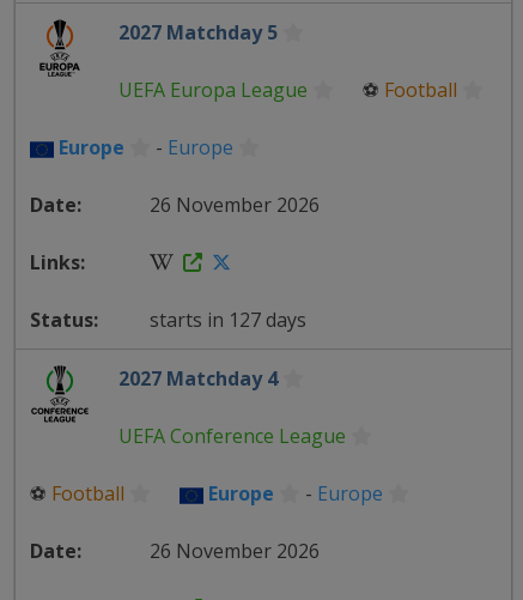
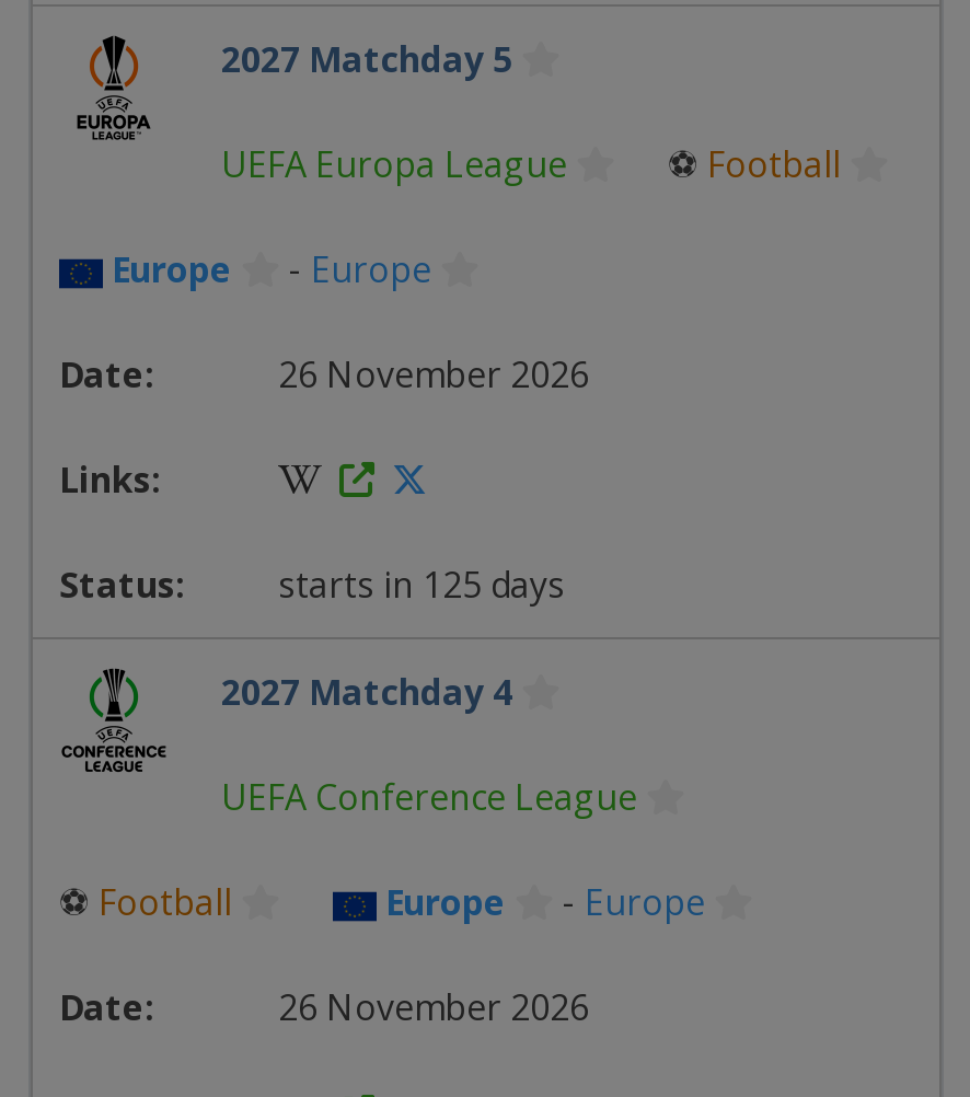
[150,307,311,333] starts in 127 days -> [278,561,574,609] starts in 125 days

